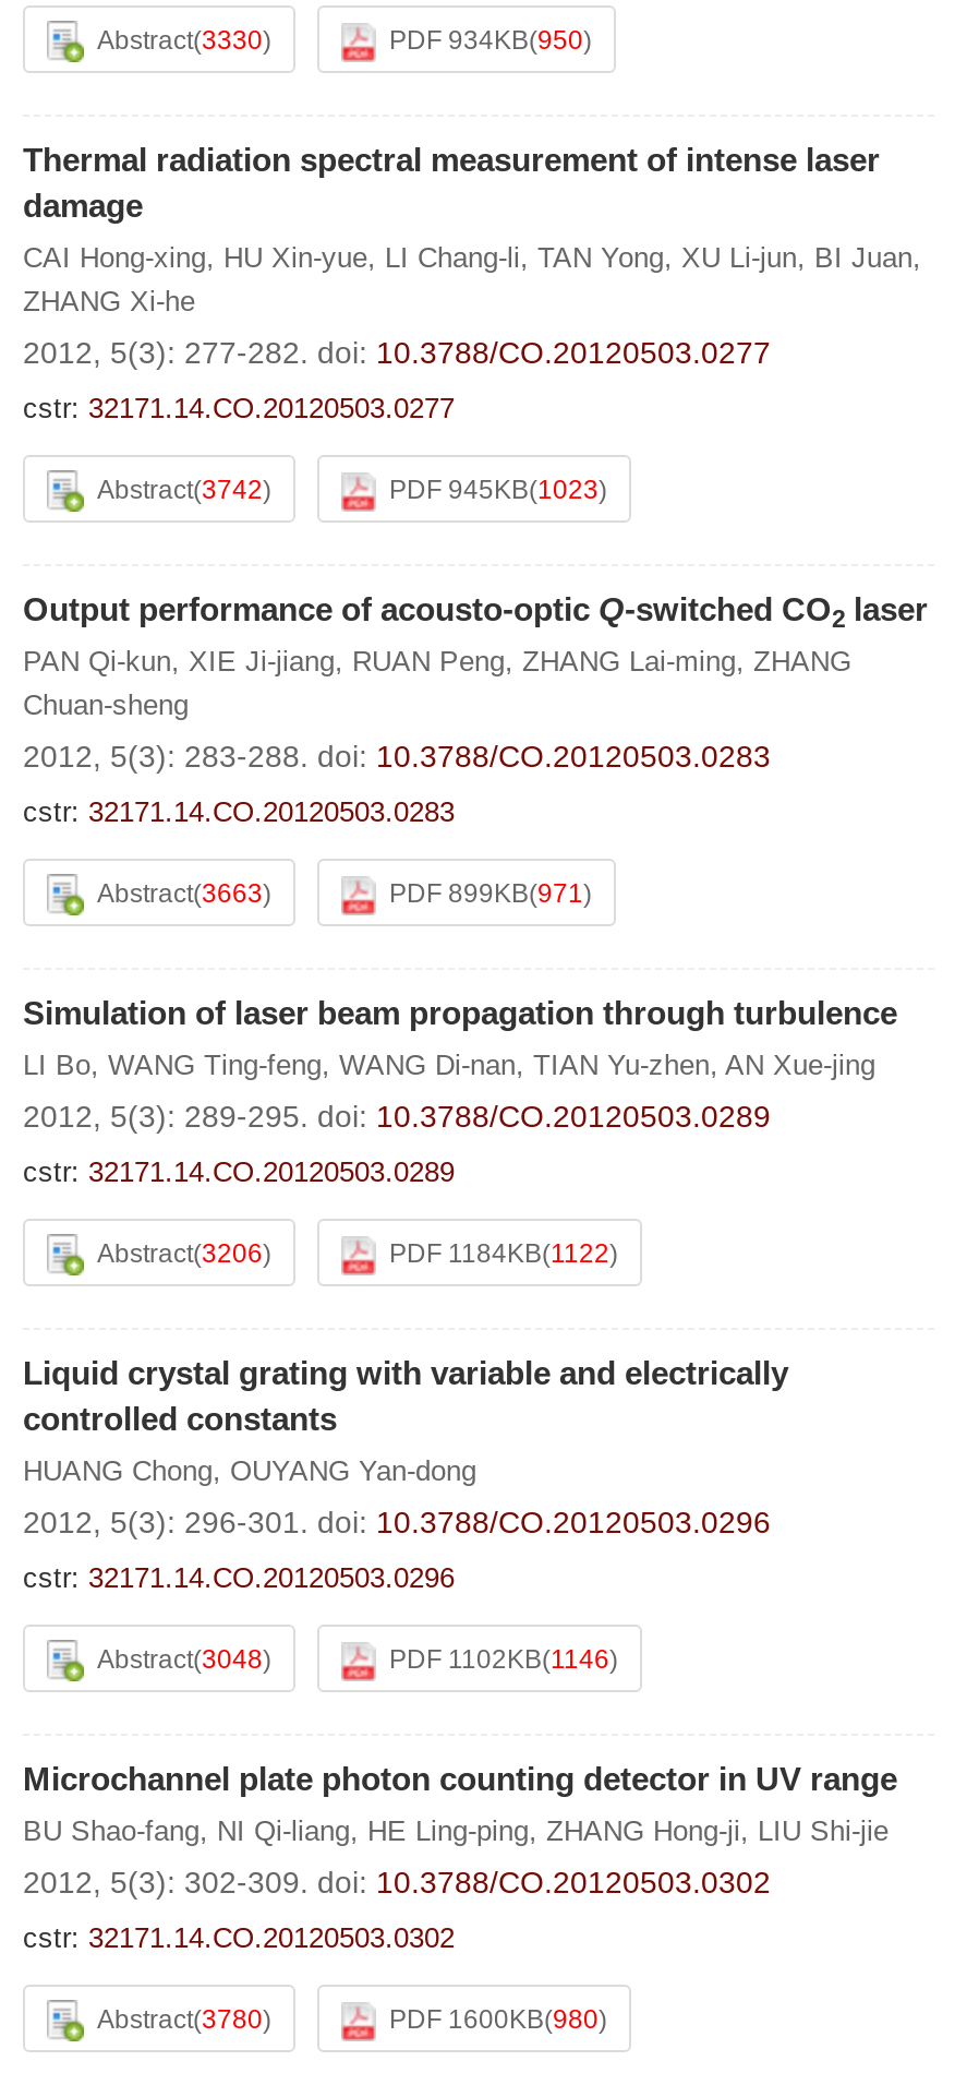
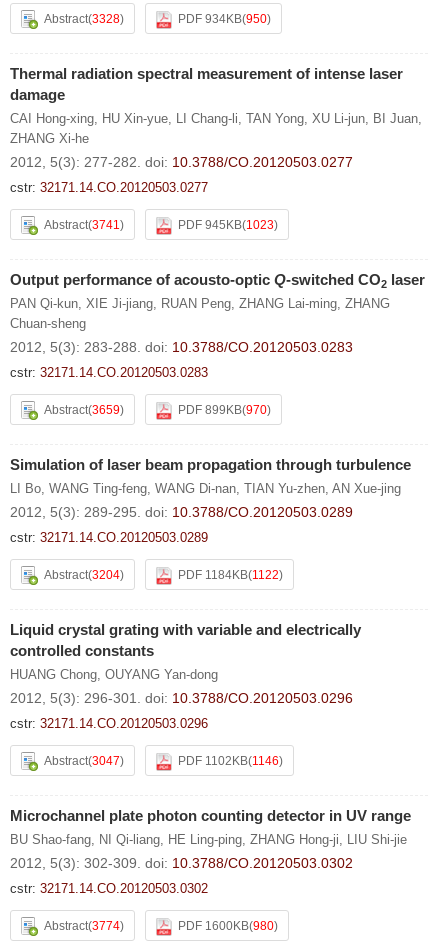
[97,25,271,56] Abstract(3330) -> [44,12,124,26] Abstract(3328)
[97,475,271,505] Abstract(3742) -> [44,218,124,232] Abstract(3741)
[97,878,271,909] Abstract(3663) -> [44,403,124,417] Abstract(3659)
[389,878,592,909] PDF 899KB(971) -> [178,403,271,417] PDF 899KB(970)
[97,1238,271,1269] Abstract(3206) -> [44,568,124,582] Abstract(3204)
[97,1644,271,1675] Abstract(3048) -> [44,754,124,768] Abstract(3047)
[97,2004,271,2035] Abstract(3780) -> [44,919,124,933] Abstract(3774)

